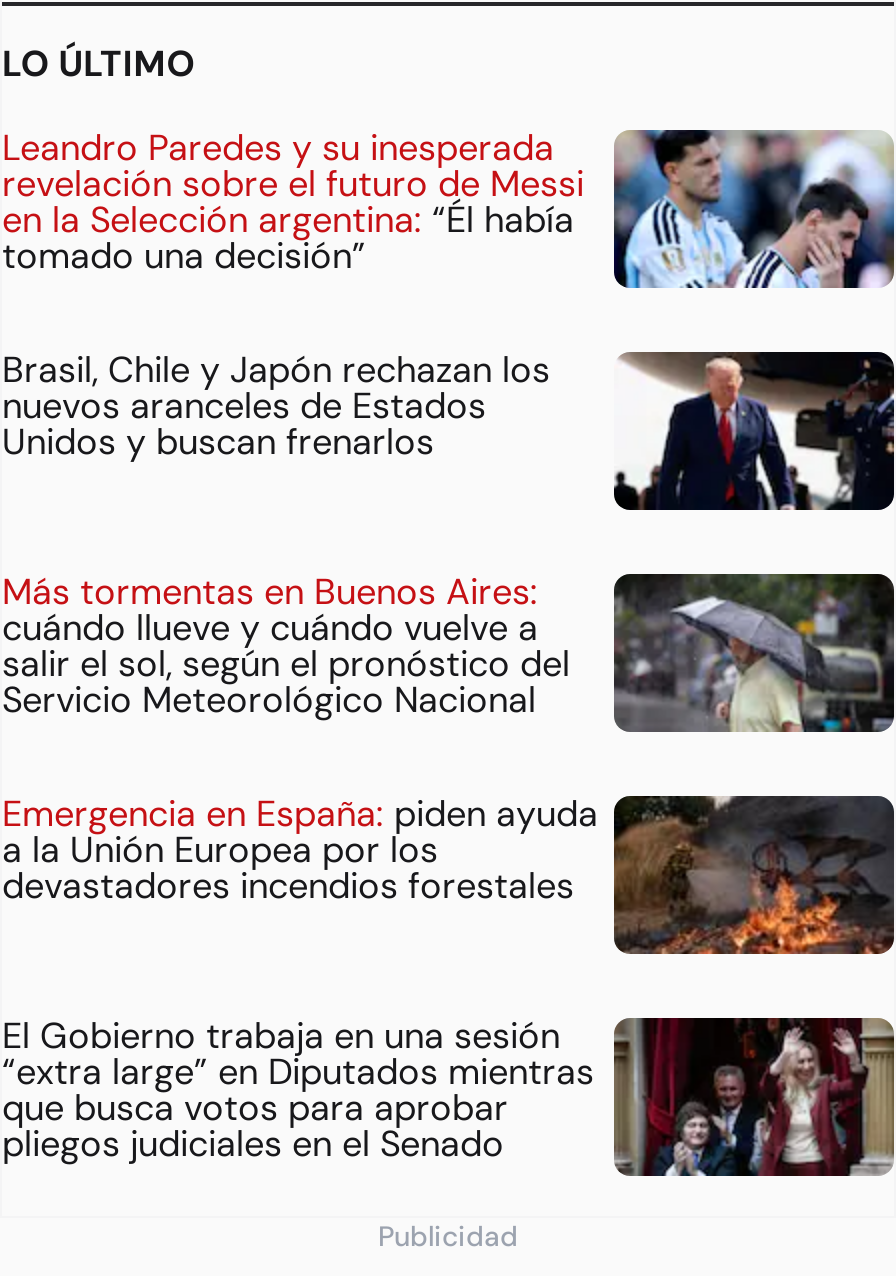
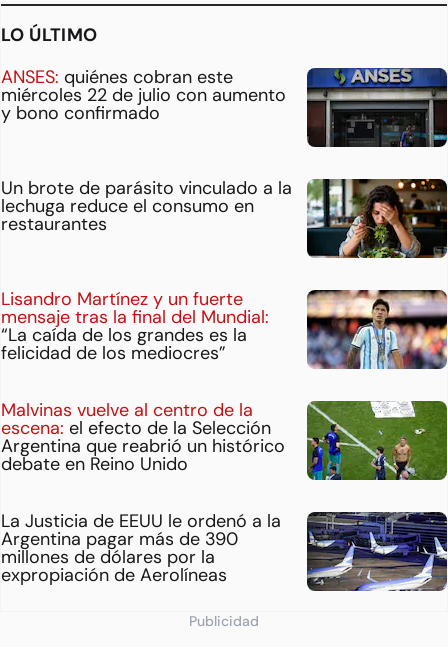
[2,123,890,289] [image] | Leandro Paredes y su inesperada | revelación sobre el futuro de Messi | en la Selección argentina: “Él había | tomado una decisión” -> [1,65,445,148] [image] | ANSES: quiénes cobran este | miércoles 22 de julio con aumento | y bono confirmado
[2,345,890,513] [image] | Brasil, Chile y Japón rechazan los | nuevos aranceles de Estados | Unidos y buscan frenarlos -> [1,176,445,259] [image] | Un brote de parásito vinculado a la | lechuga reduce el consumo en | restaurantes
[2,567,890,733] [image] | Más tormentas en Buenos Aires: | cuándo llueve y cuándo vuelve a | salir el sol, según el pronóstico del | Servicio Meteorológico Nacional -> [1,287,445,370] [image] | Lisandro Martínez y un fuerte | mensaje tras la final del Mundial: | “La caída de los grandes es la | felicidad de los mediocres”
[2,789,890,955] [image] | Emergencia en España: piden ayuda | a la Unión Europea por los | devastadores incendios forestales -> [1,398,445,481] [image] | Malvinas vuelve al centro de la | escena: el efecto de la Selección | Argentina que reabrió un histórico | debate en Reino Unido
[2,1011,890,1179] [image] | El Gobierno trabaja en una sesión | “extra large” en Diputados mientras | que busca votos para aprobar | pliegos judiciales en el Senado -> [1,509,445,592] [image] | La Justicia de EEUU le ordenó a la | Argentina pagar más de 390 | millones de dólares por la | expropiación de Aerolíneas

